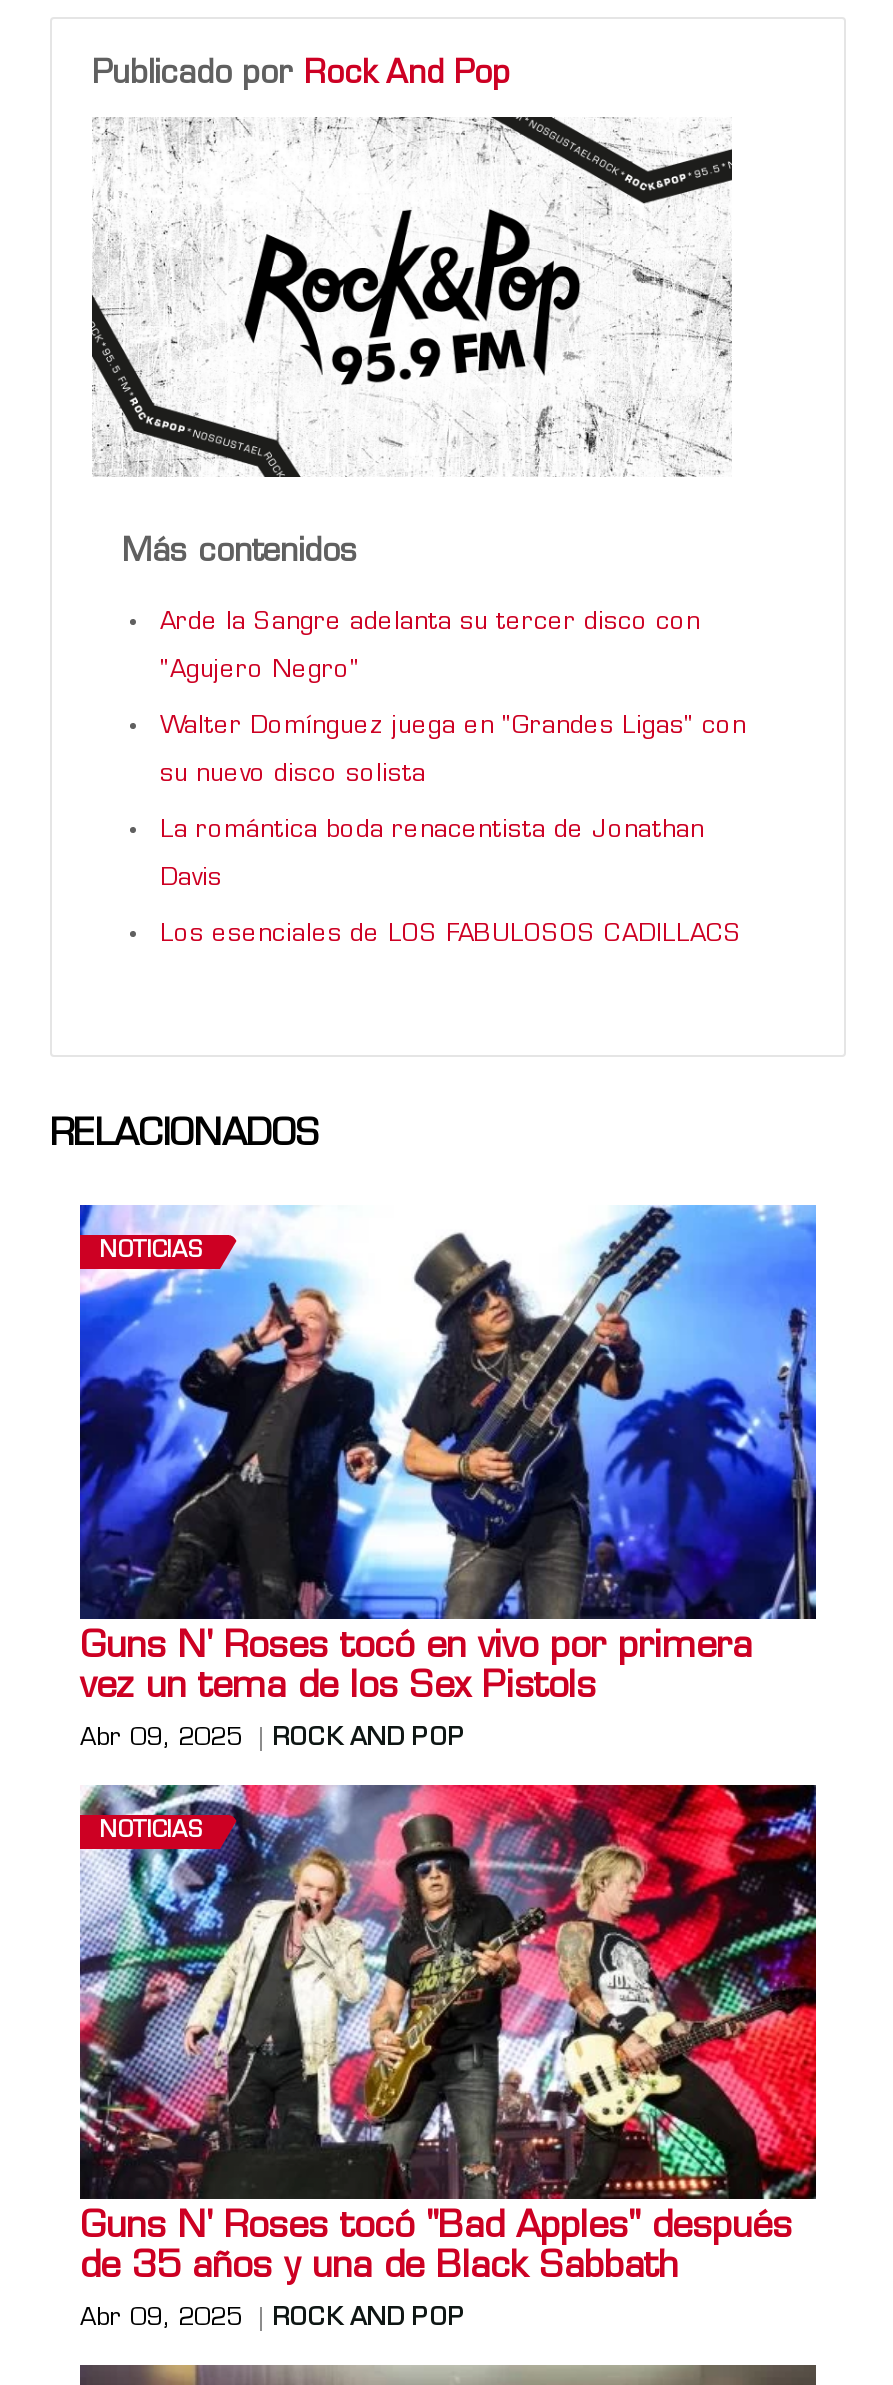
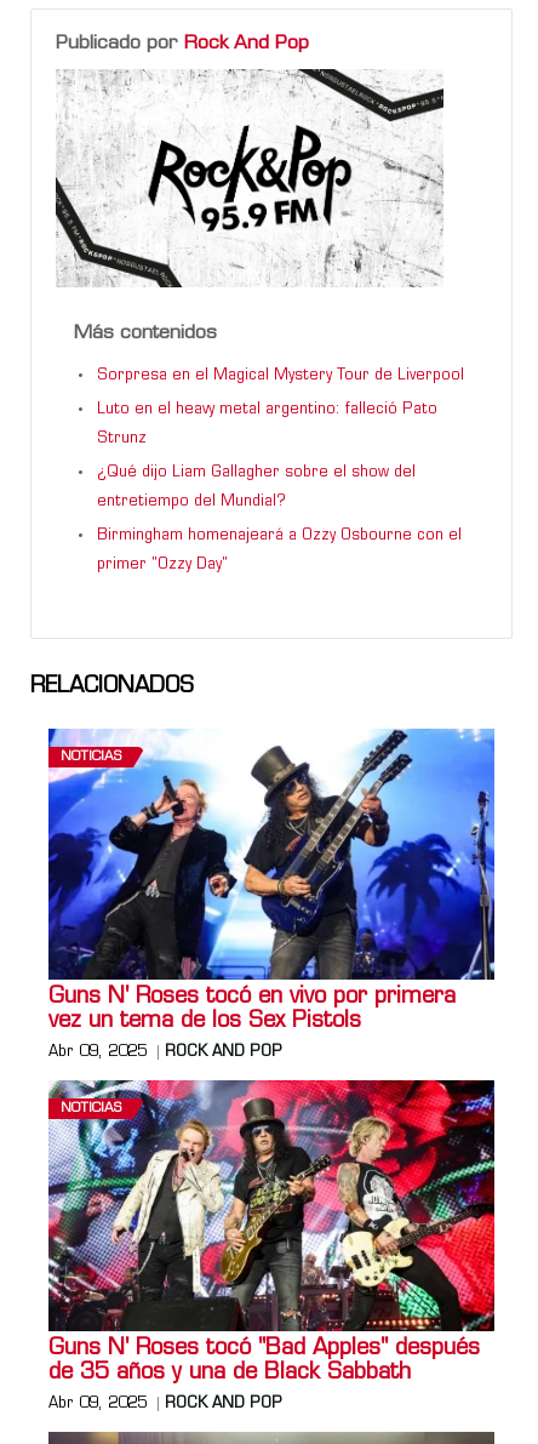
[160,611,700,635] Arde la Sangre adelanta su tercer disco con -> [97,368,464,383] Sorpresa en el Magical Mystery Tour de Liverpool
[160,659,360,683] "Agujero Negro" -> [97,402,437,417] Luto en el heavy metal argentino: falleció Pato
[160,715,746,739] Walter Domínguez juega en "Grandes Ligas" con -> [97,432,147,446] Strunz
[160,763,426,787] su nuevo disco solista -> [97,465,416,480] ¿Qué dijo Liam Gallagher sobre el show del
[160,819,704,843] La romántica boda renacentista de Jonathan -> [97,495,286,509] entretiempo del Mundial?
[160,867,222,891] Davis -> [97,528,462,543] Birmingham homenajeará a Ozzy Osbourne con el
[160,923,742,947] Los esenciales de LOS FABULOSOS CADILLACS -> [97,558,228,572] primer "Ozzy Day"

